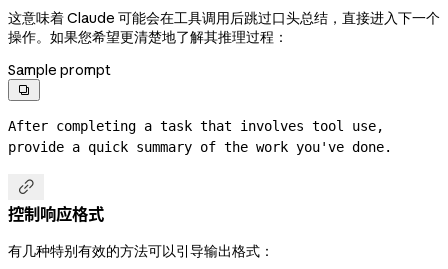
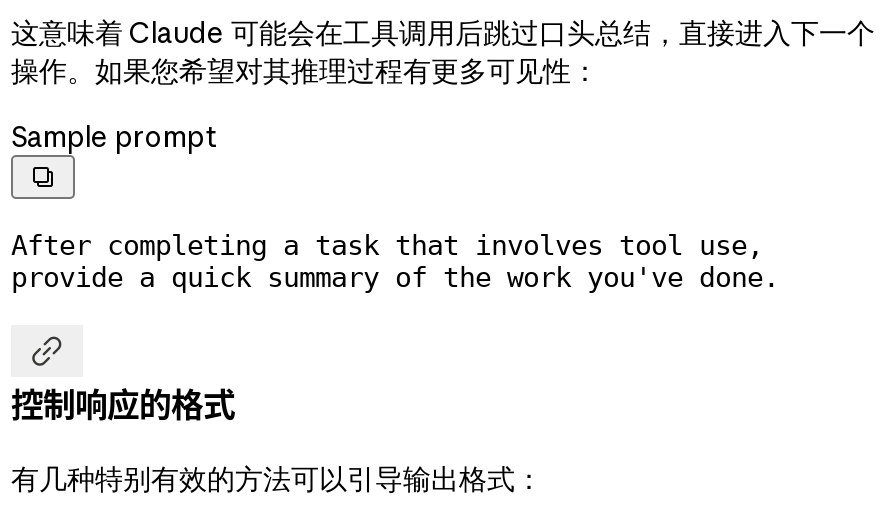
[8,28,288,46] 操作。如果您希望更清楚地了解其推理过程： -> [11,53,599,89] 操作。如果您希望对其推理过程有更多可见性：
[8,204,104,224] 控制响应格式 -> [11,386,235,426] 控制响应的格式

